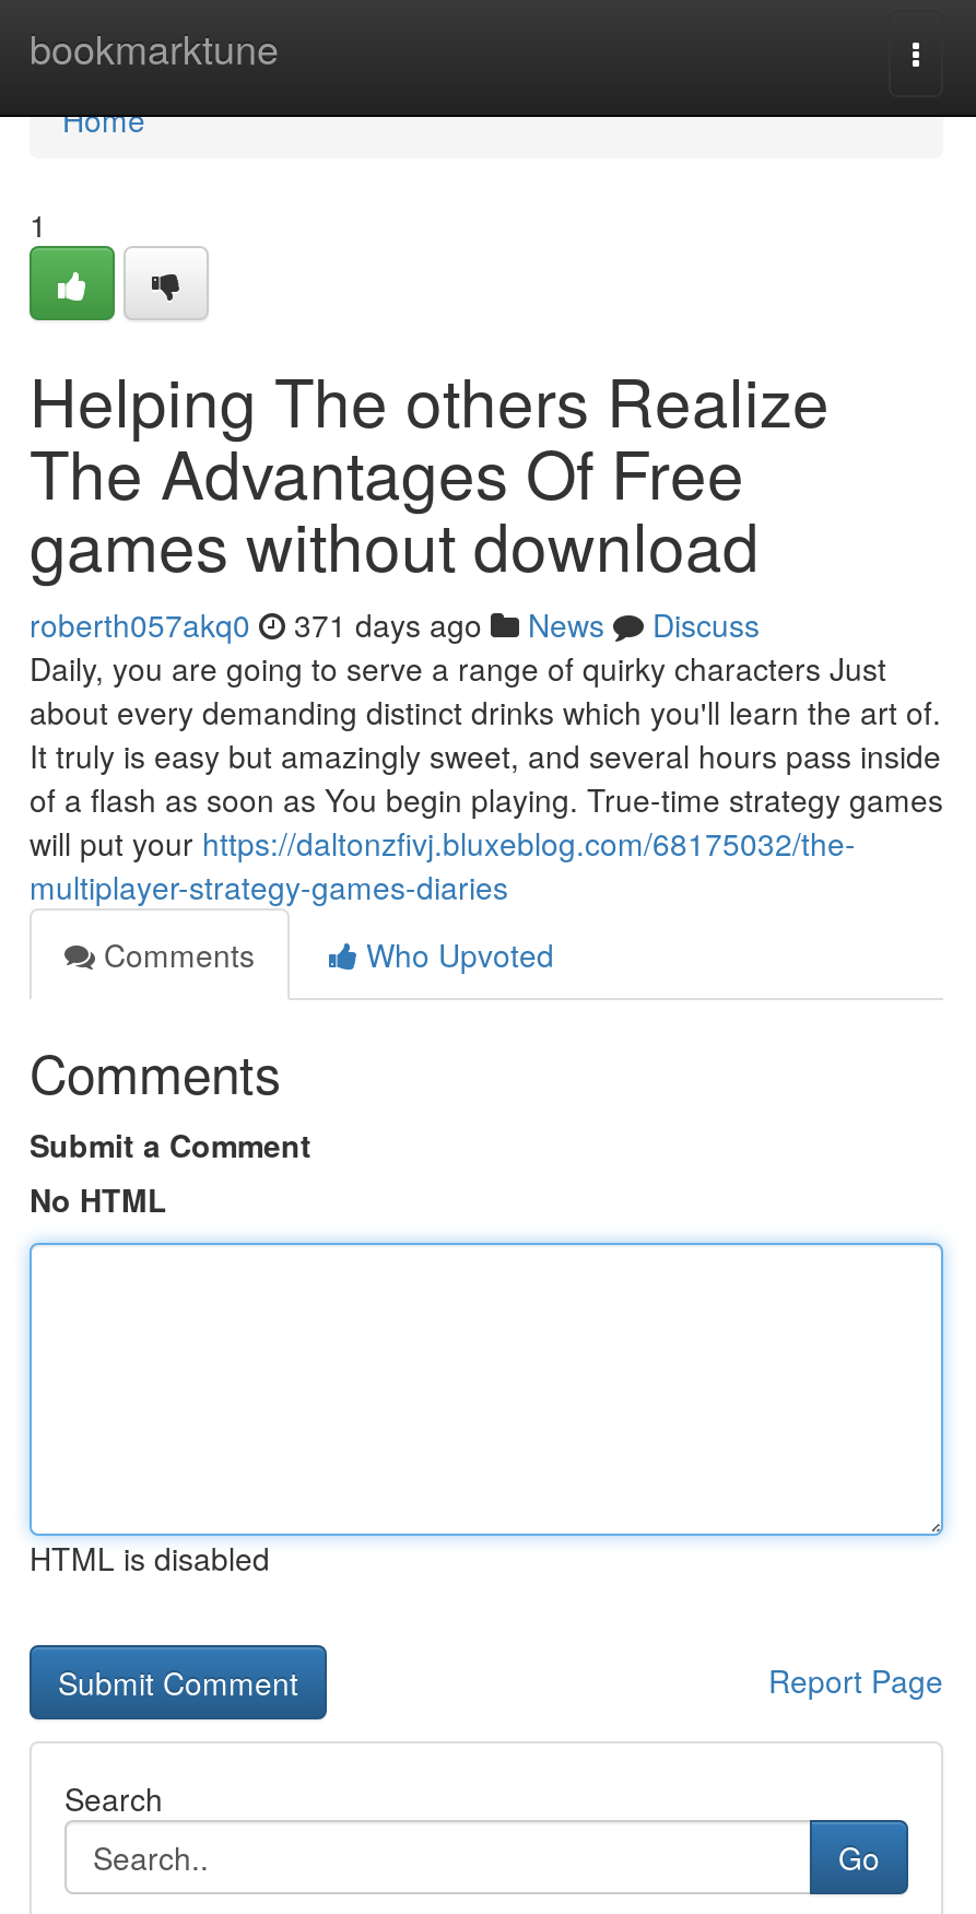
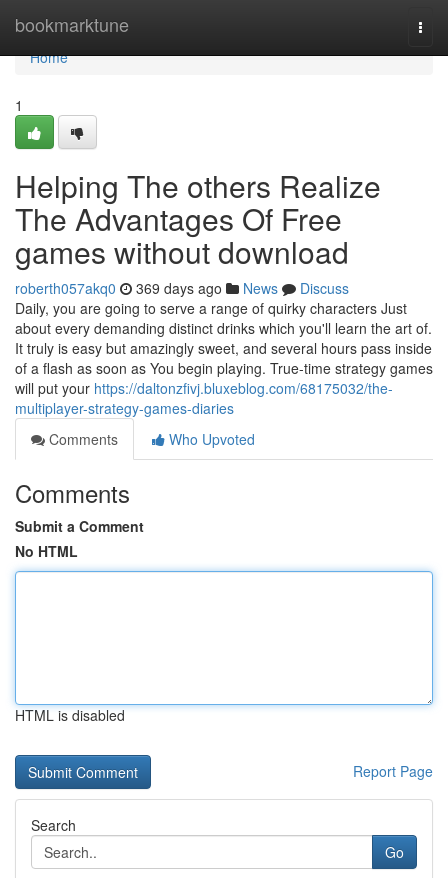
[294,602,482,646] 371 days ago -> [136,278,222,298] 369 days ago

